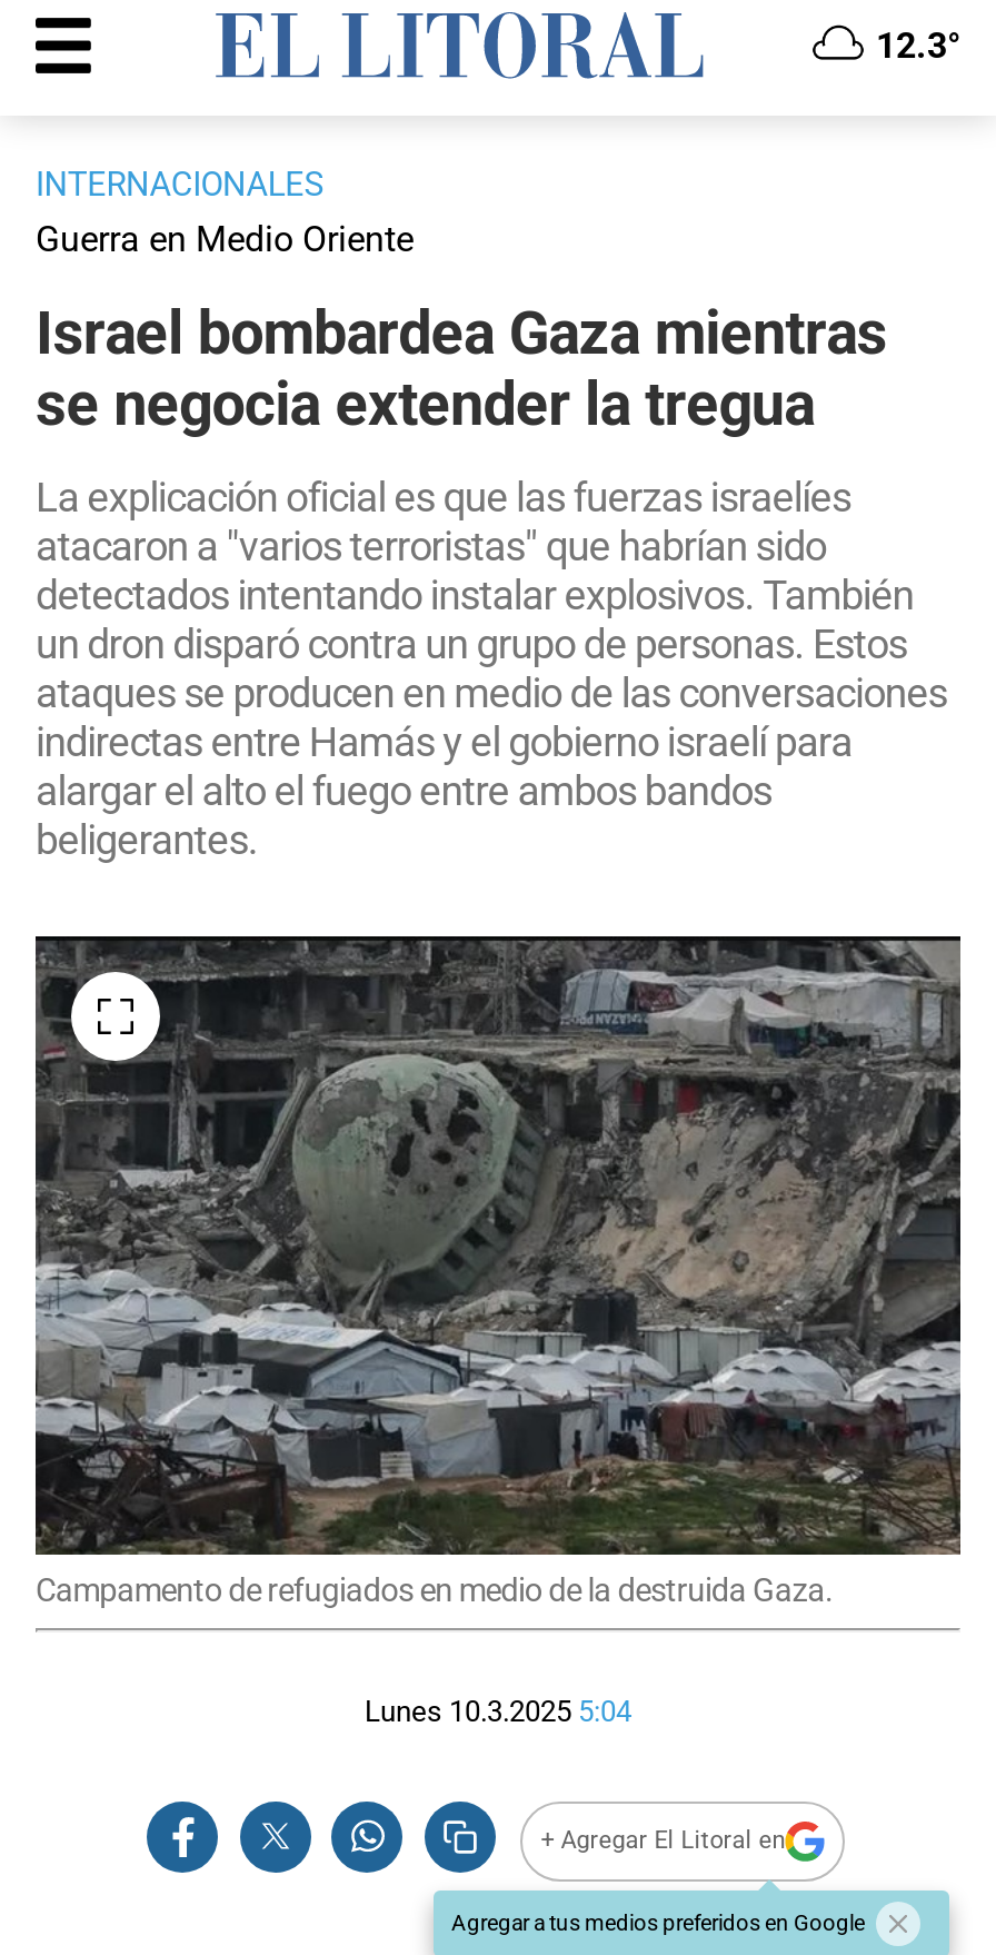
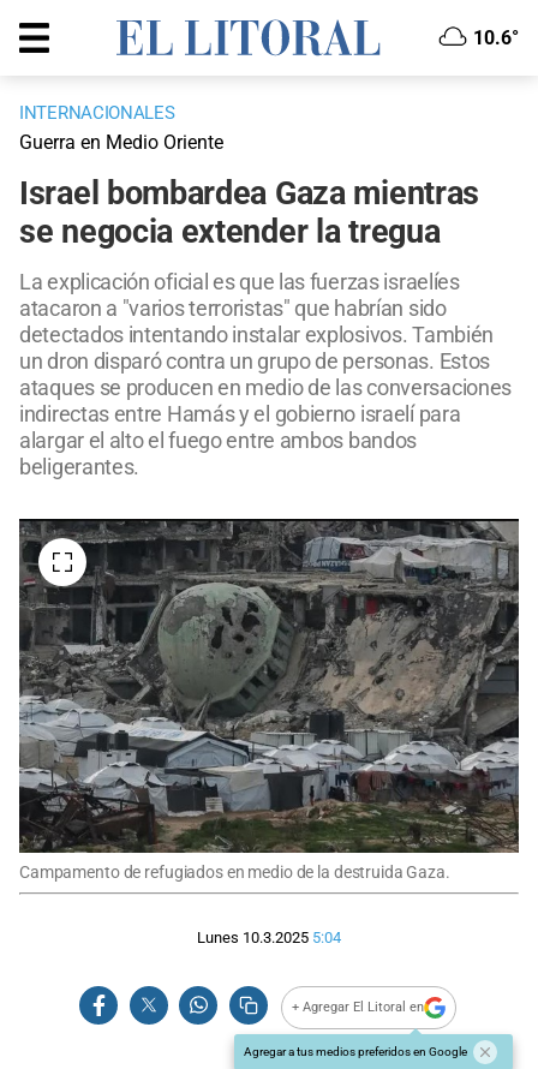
[876,23,960,66] 12.3° -> [473,26,519,49] 10.6°

